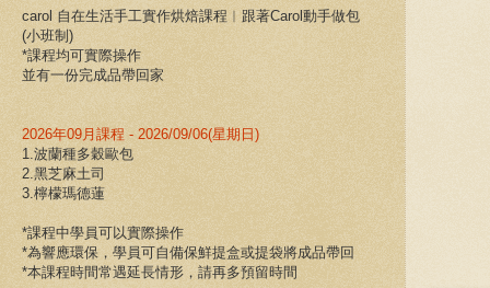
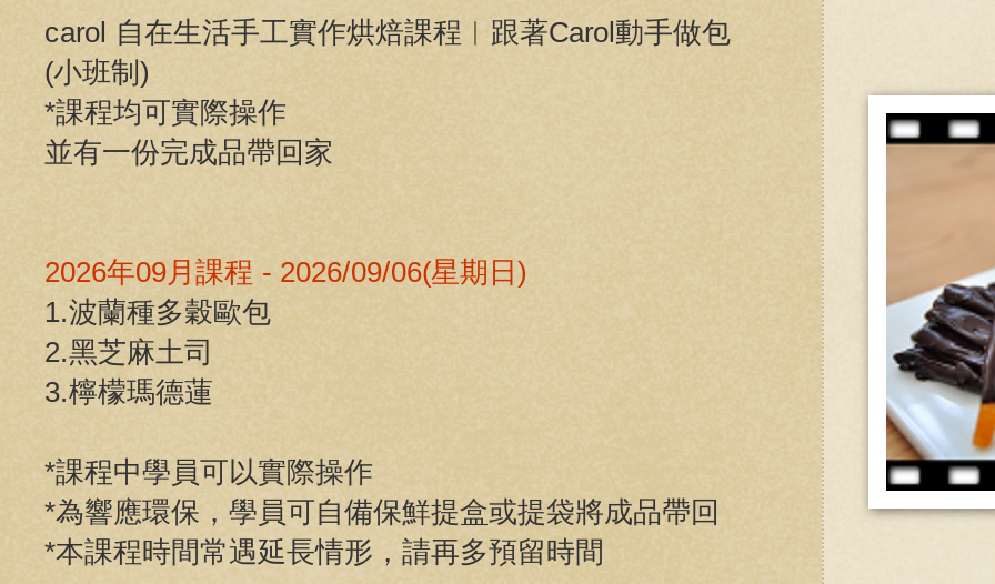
none -> [868,95,988,515] [image]

